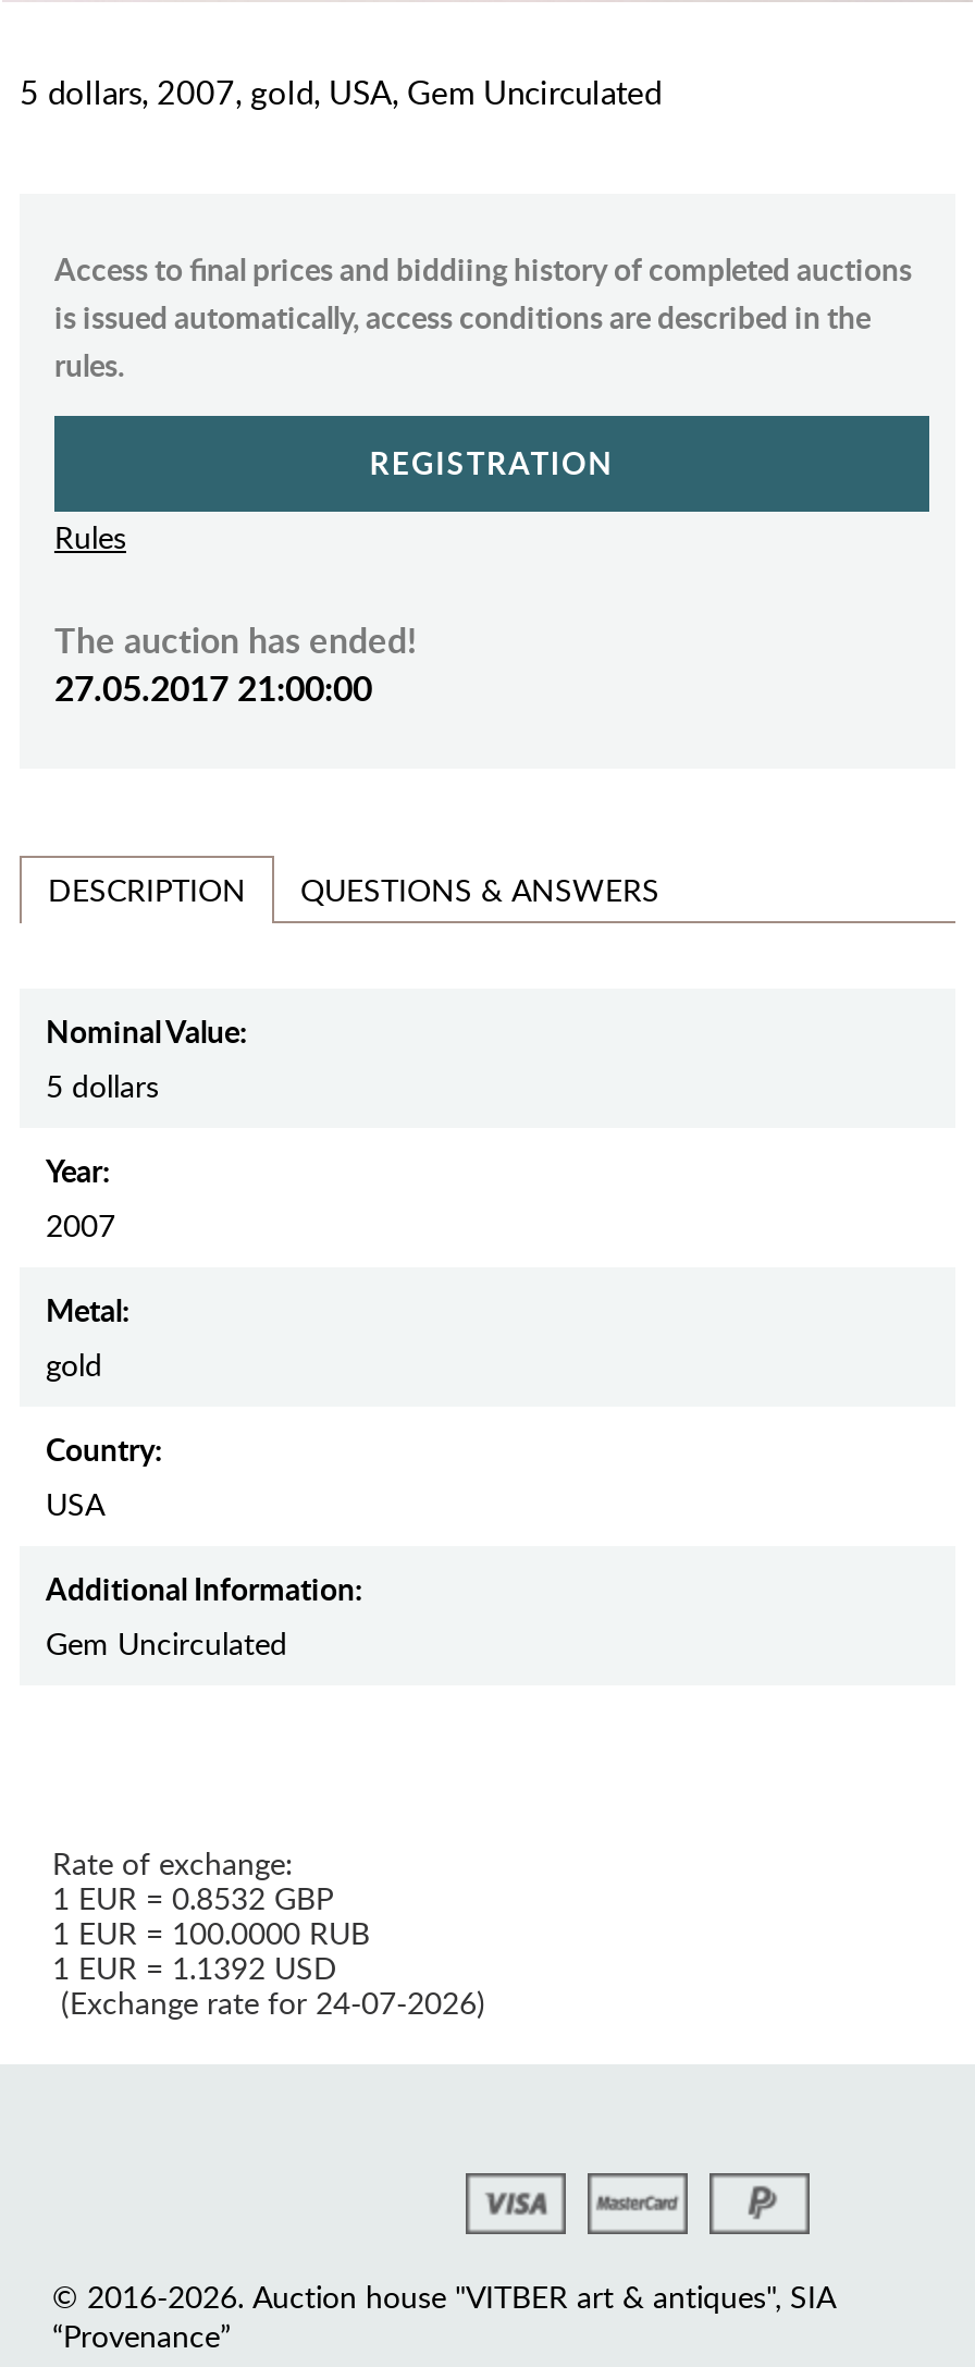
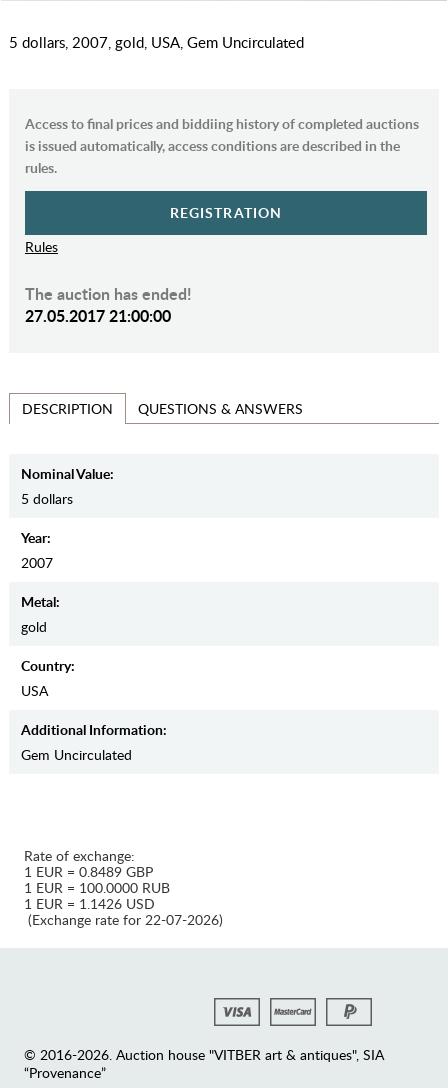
[52,1878,333,1920] 1 EUR = 0.8532 GBP -> [24,862,153,881] 1 EUR = 0.8489 GBP
[52,1948,337,1989] 1 EUR = 1.1392 USD -> [24,894,155,913] 1 EUR = 1.1426 USD
[52,1983,485,2024] (Exchange rate for 24-07-2026) -> [24,910,223,929] (Exchange rate for 22-07-2026)

